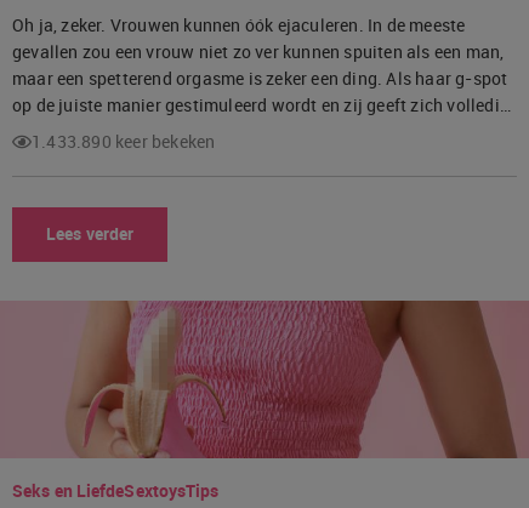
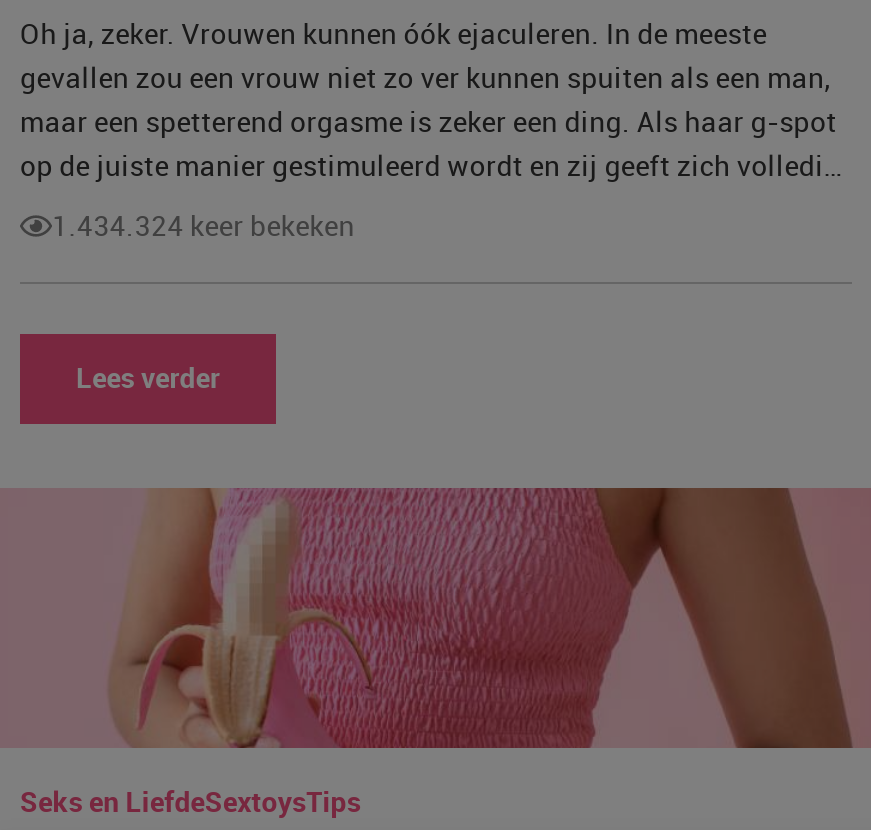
[32,130,215,153] 1.433.890 keer bekeken -> [52,207,355,245] 1.434.324 keer bekeken

